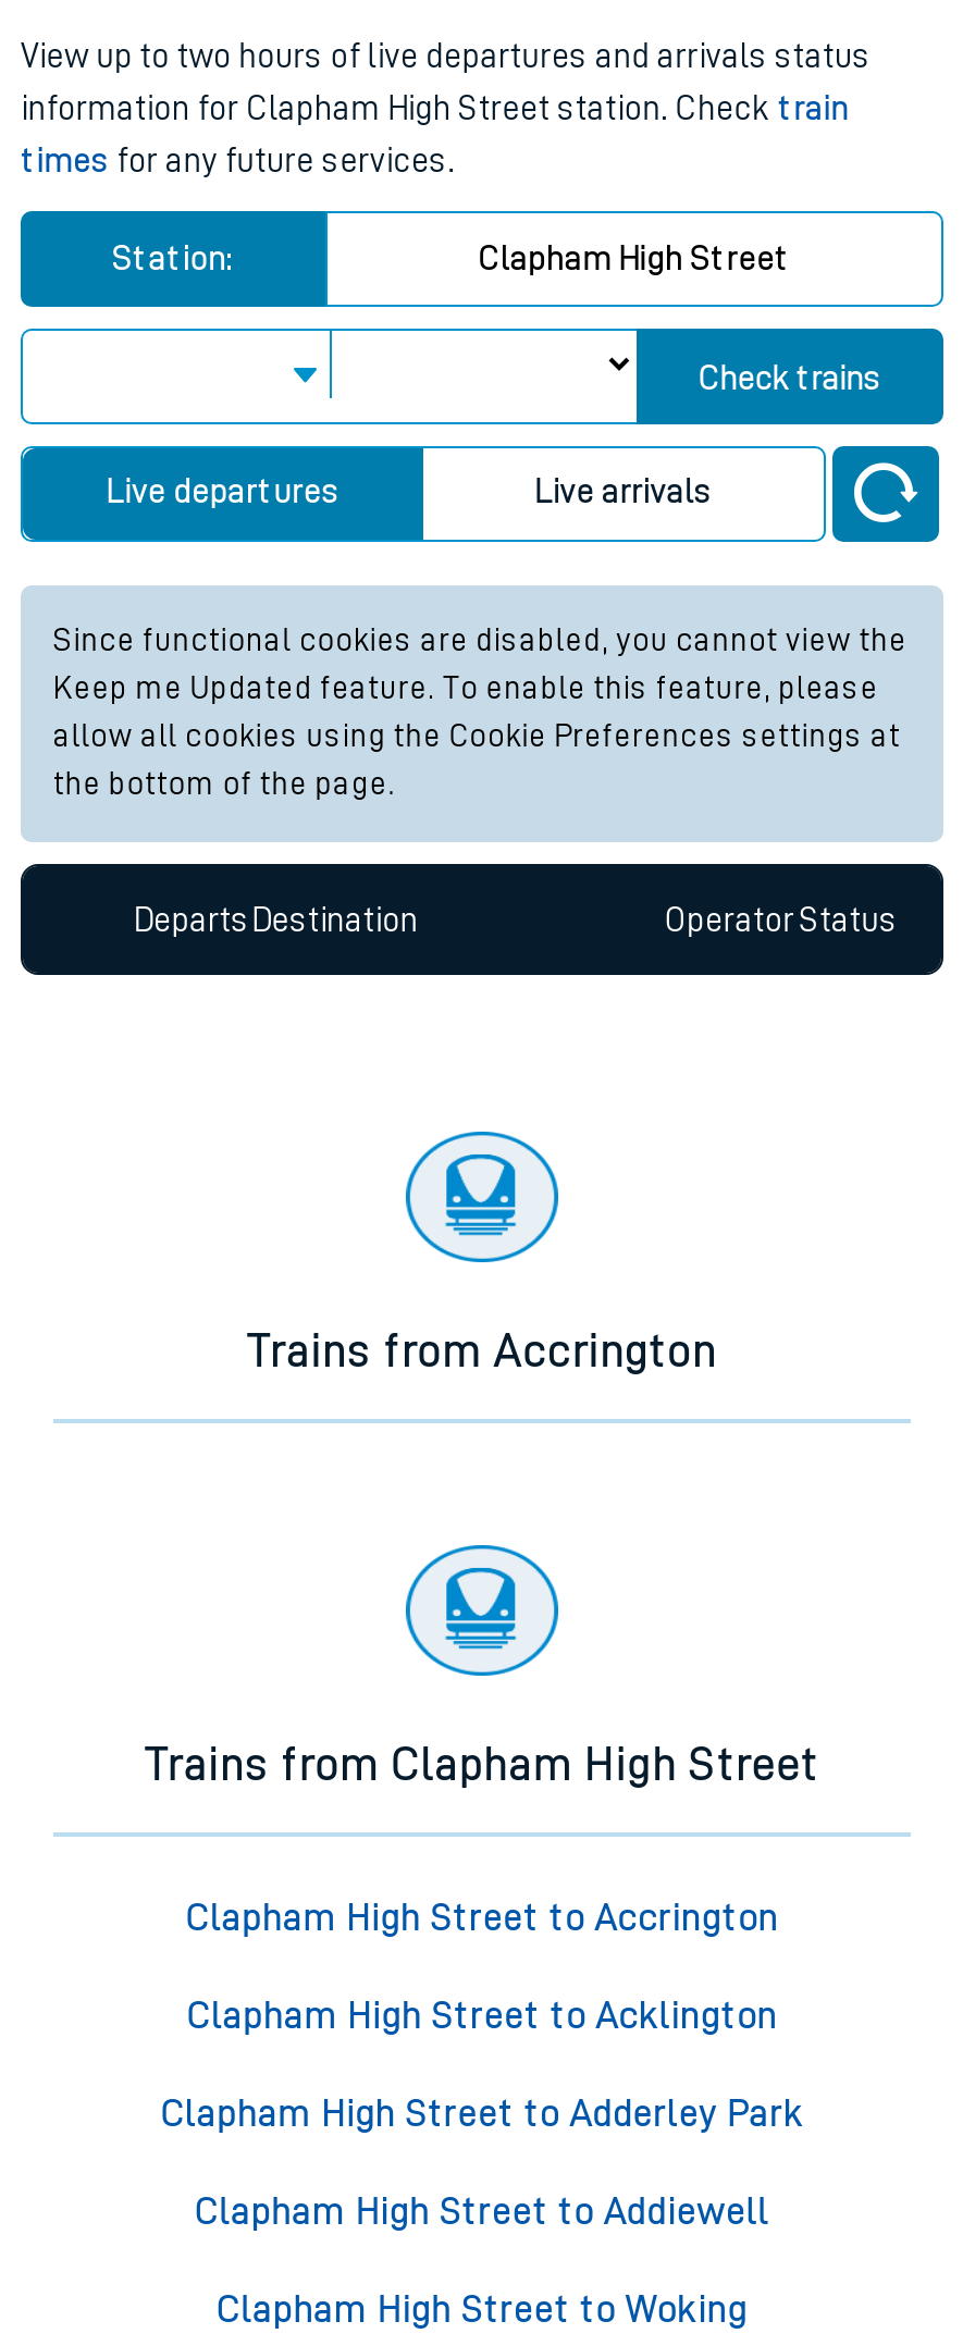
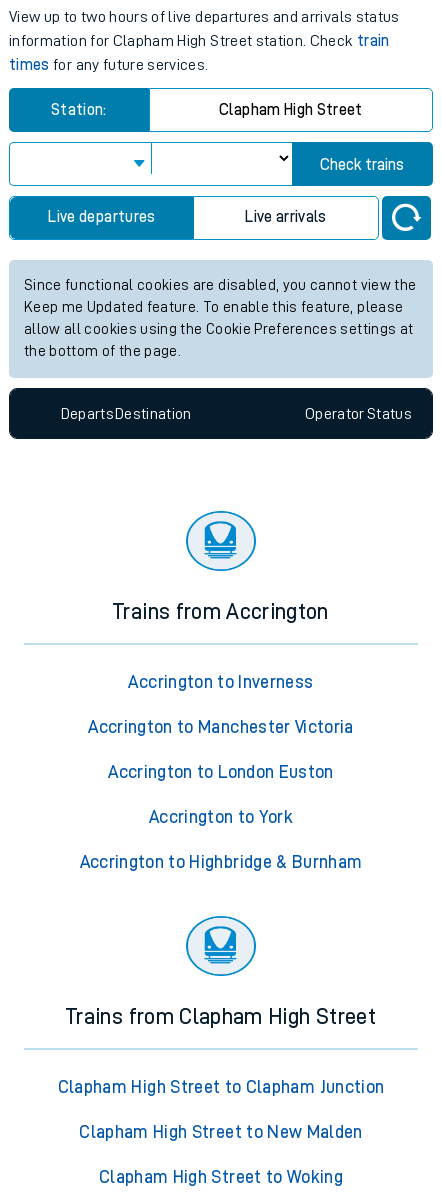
none -> [79,673,362,871] Accrington to Inverness | Accrington to Manchester Victoria | Accrington to London Euston | Accrington to York | Accrington to Highbridge & Burnham
moved [145,1742,819,1790] -> [66,1006,376,1028]: Trains from Clapham High Street
[160,1899,804,2232] Clapham High Street to Accrington | Clapham High Street to Acklington | Clapham High Street to Adderley Park | Clapham High Street to Addiewell -> [58,1078,384,1141] Clapham High Street to Clapham Junction | Clapham High Street to New Malden

